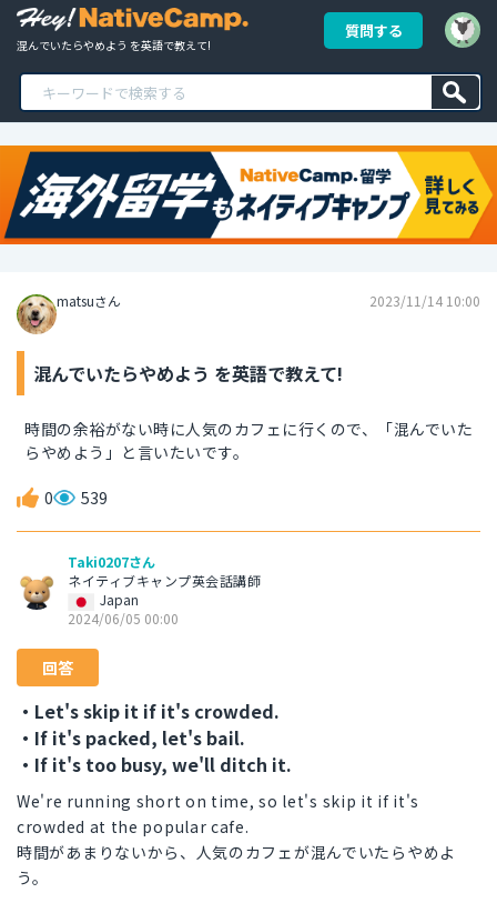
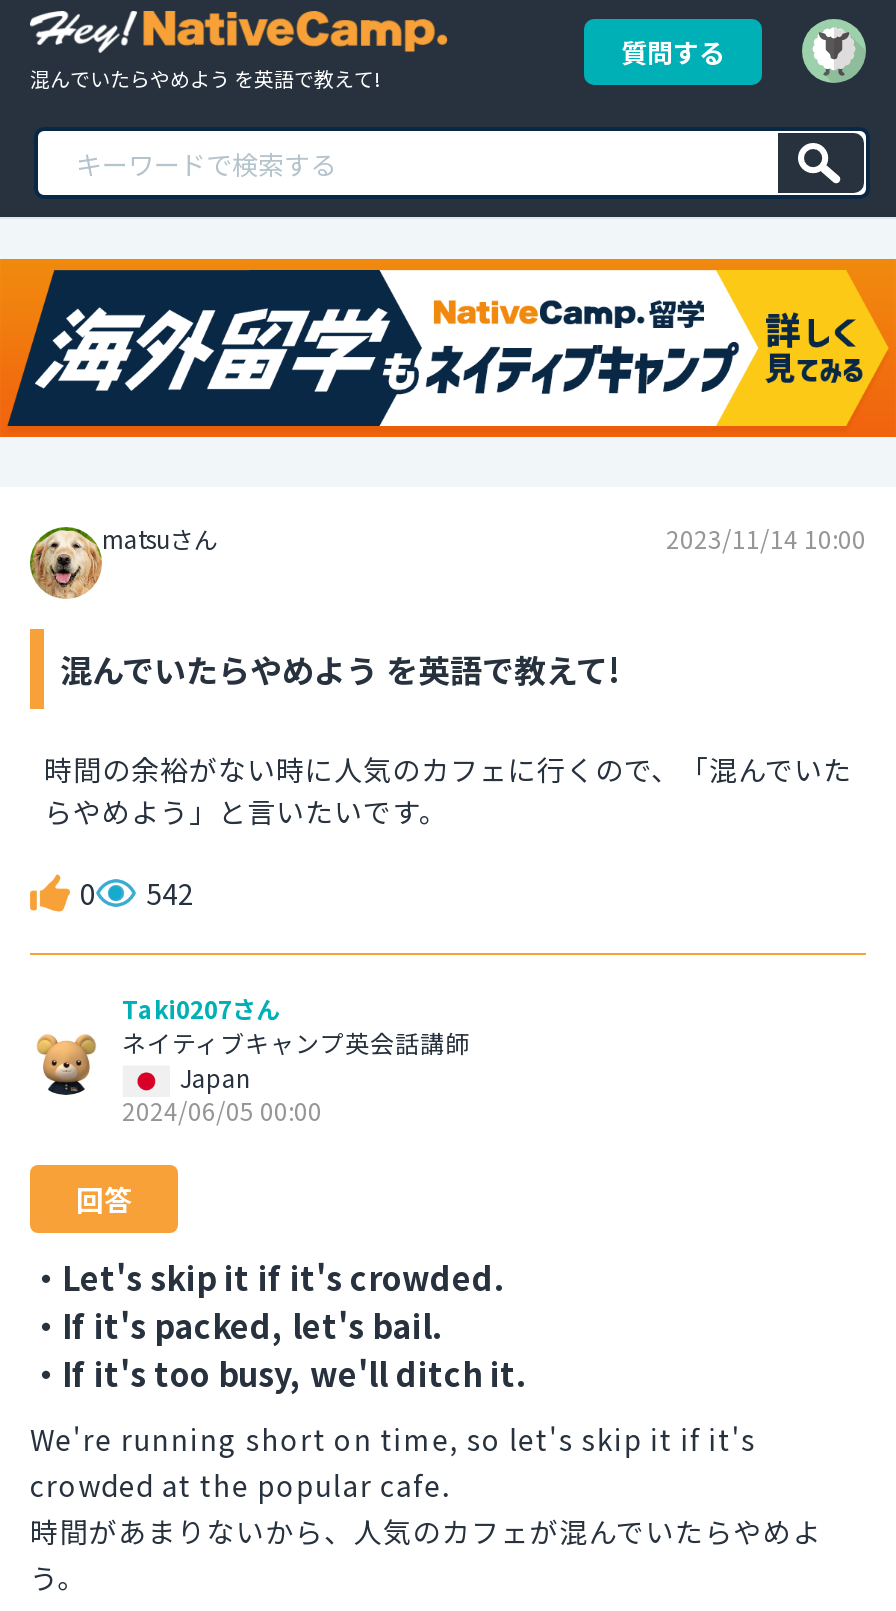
[44,487,108,509] 0 539 -> [80,874,194,914] 0 542

